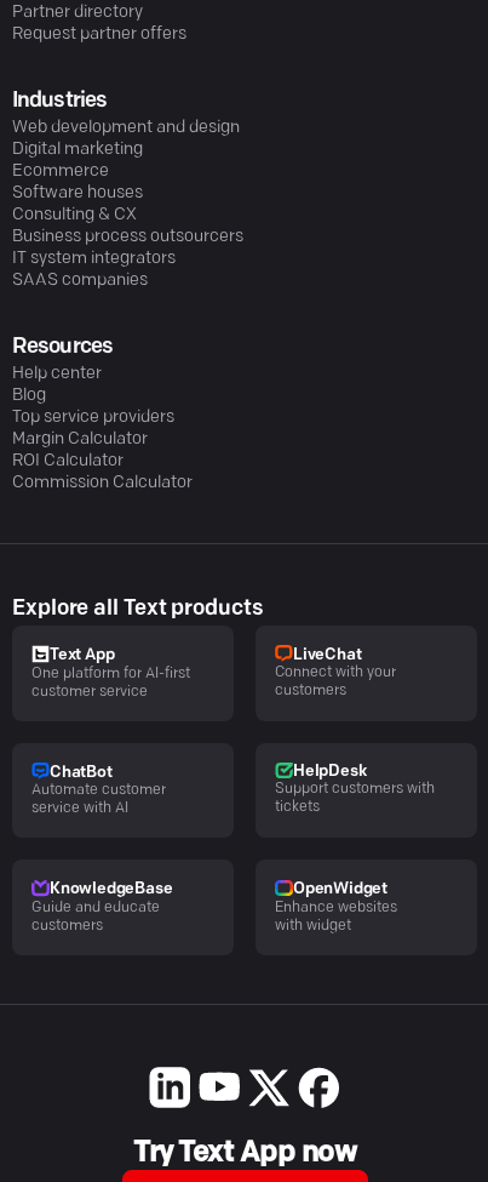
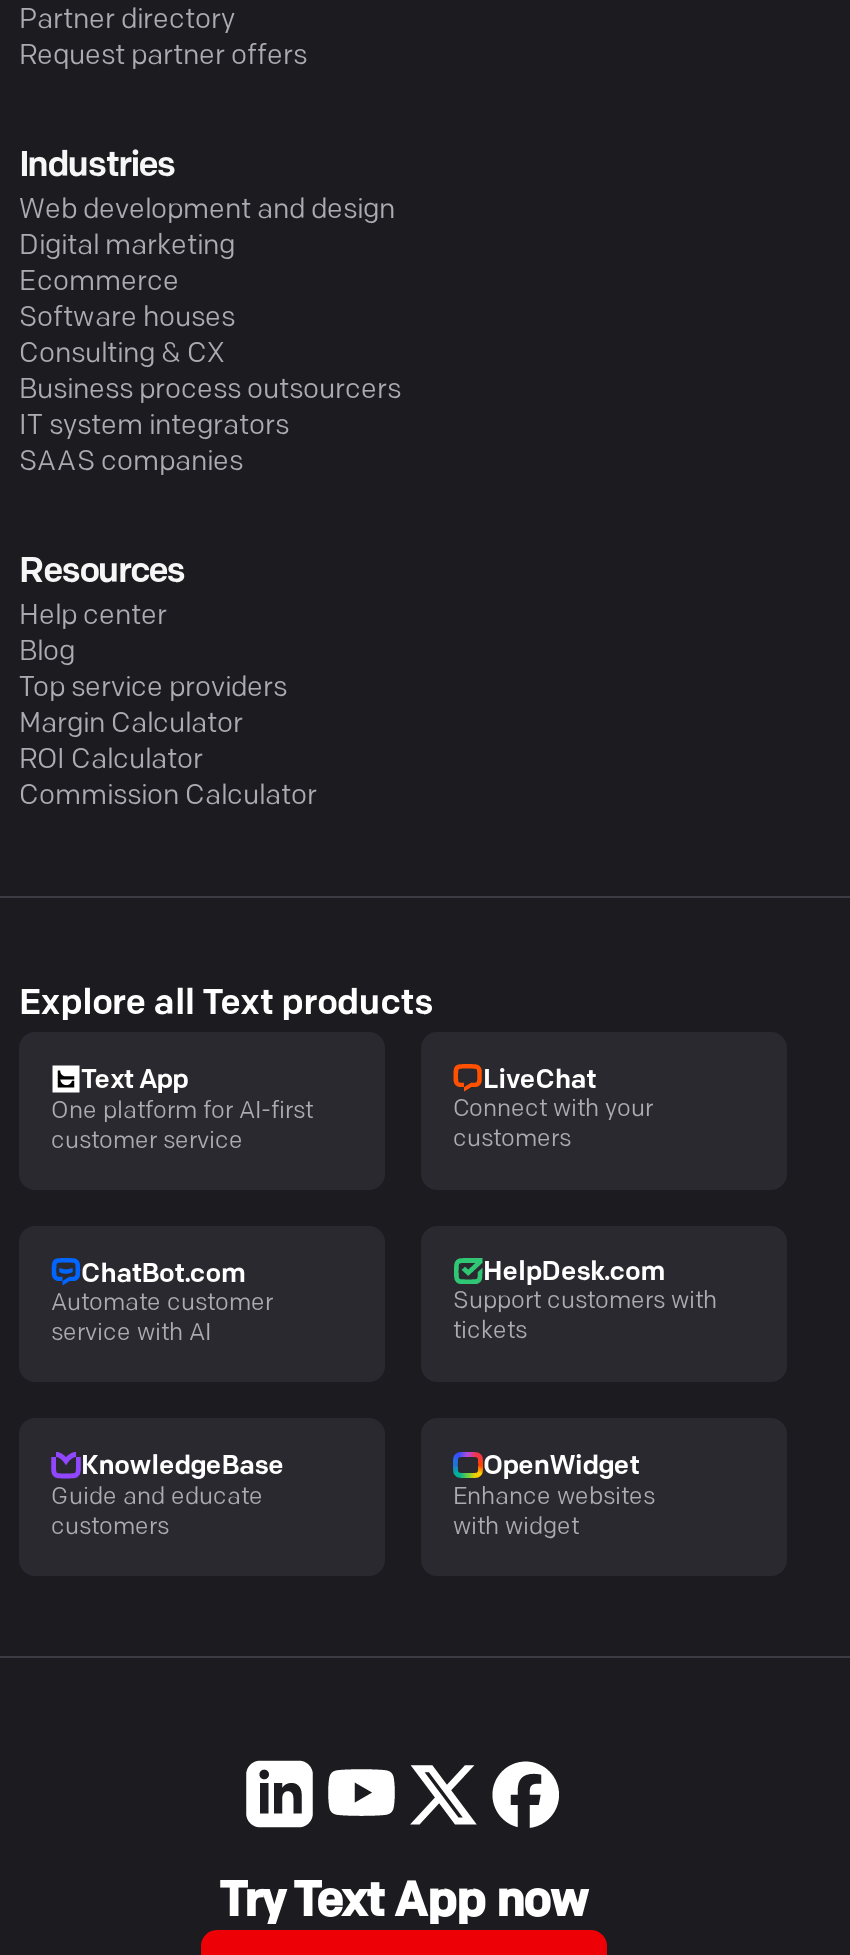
[50,764,112,780] ChatBot -> [81,1261,245,1287] ChatBot.com
[293,764,366,779] HelpDesk -> [483,1260,664,1286] HelpDesk.com

